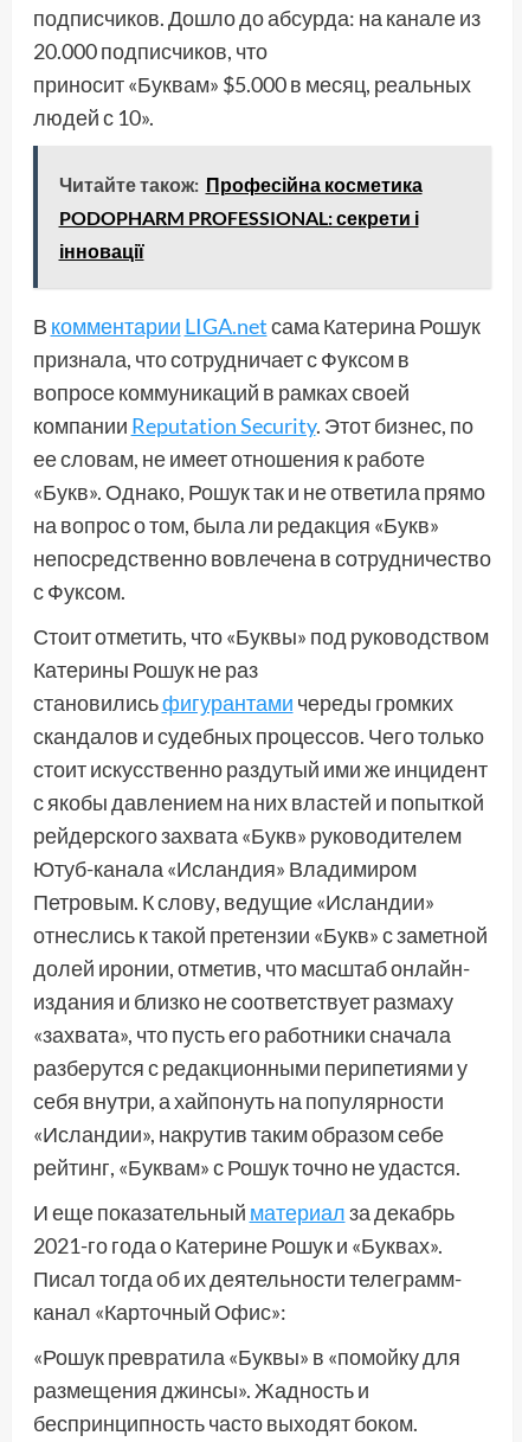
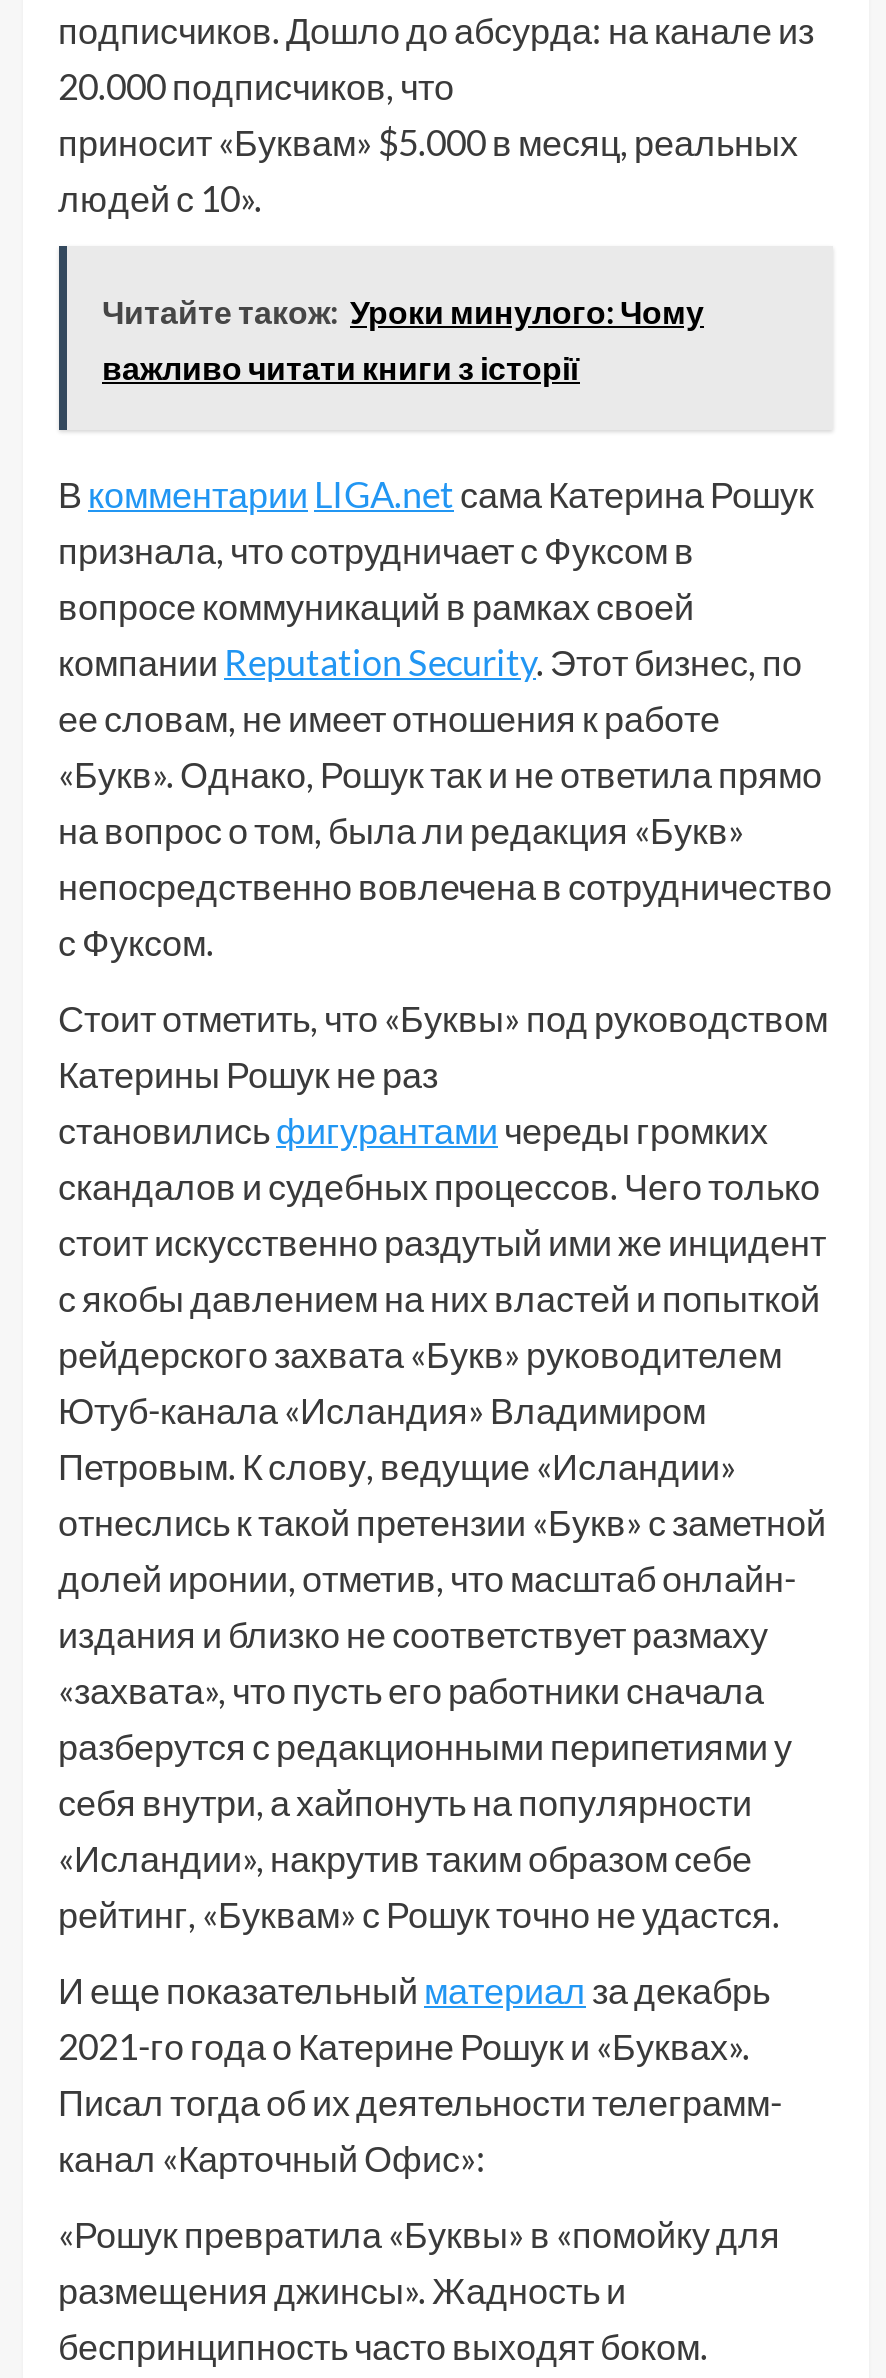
[59,173,422,262] Читайте також: Професійна косметика | PODOPHARM PROFESSIONAL: секрети і | інновації -> [102,293,704,387] Читайте також: Уроки минулого: Чому | важливо читати книги з історії

